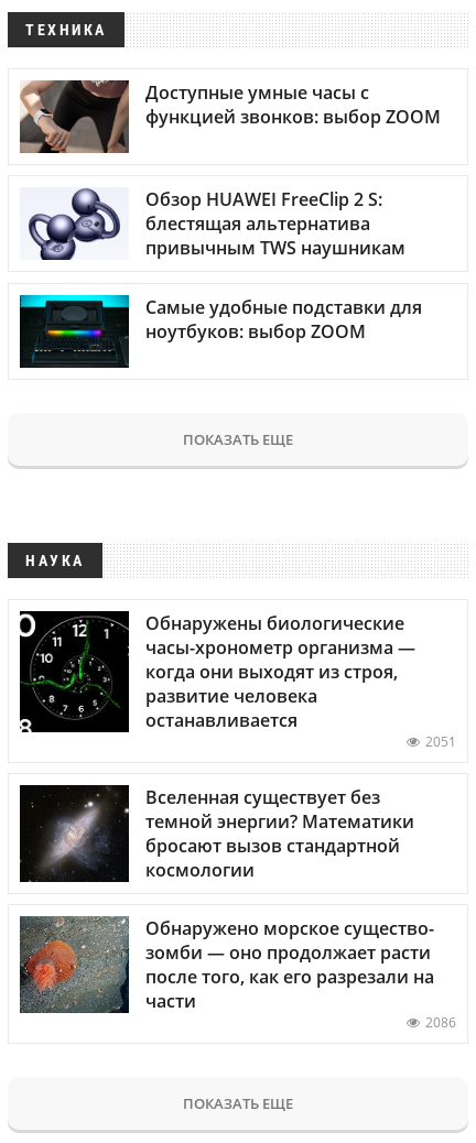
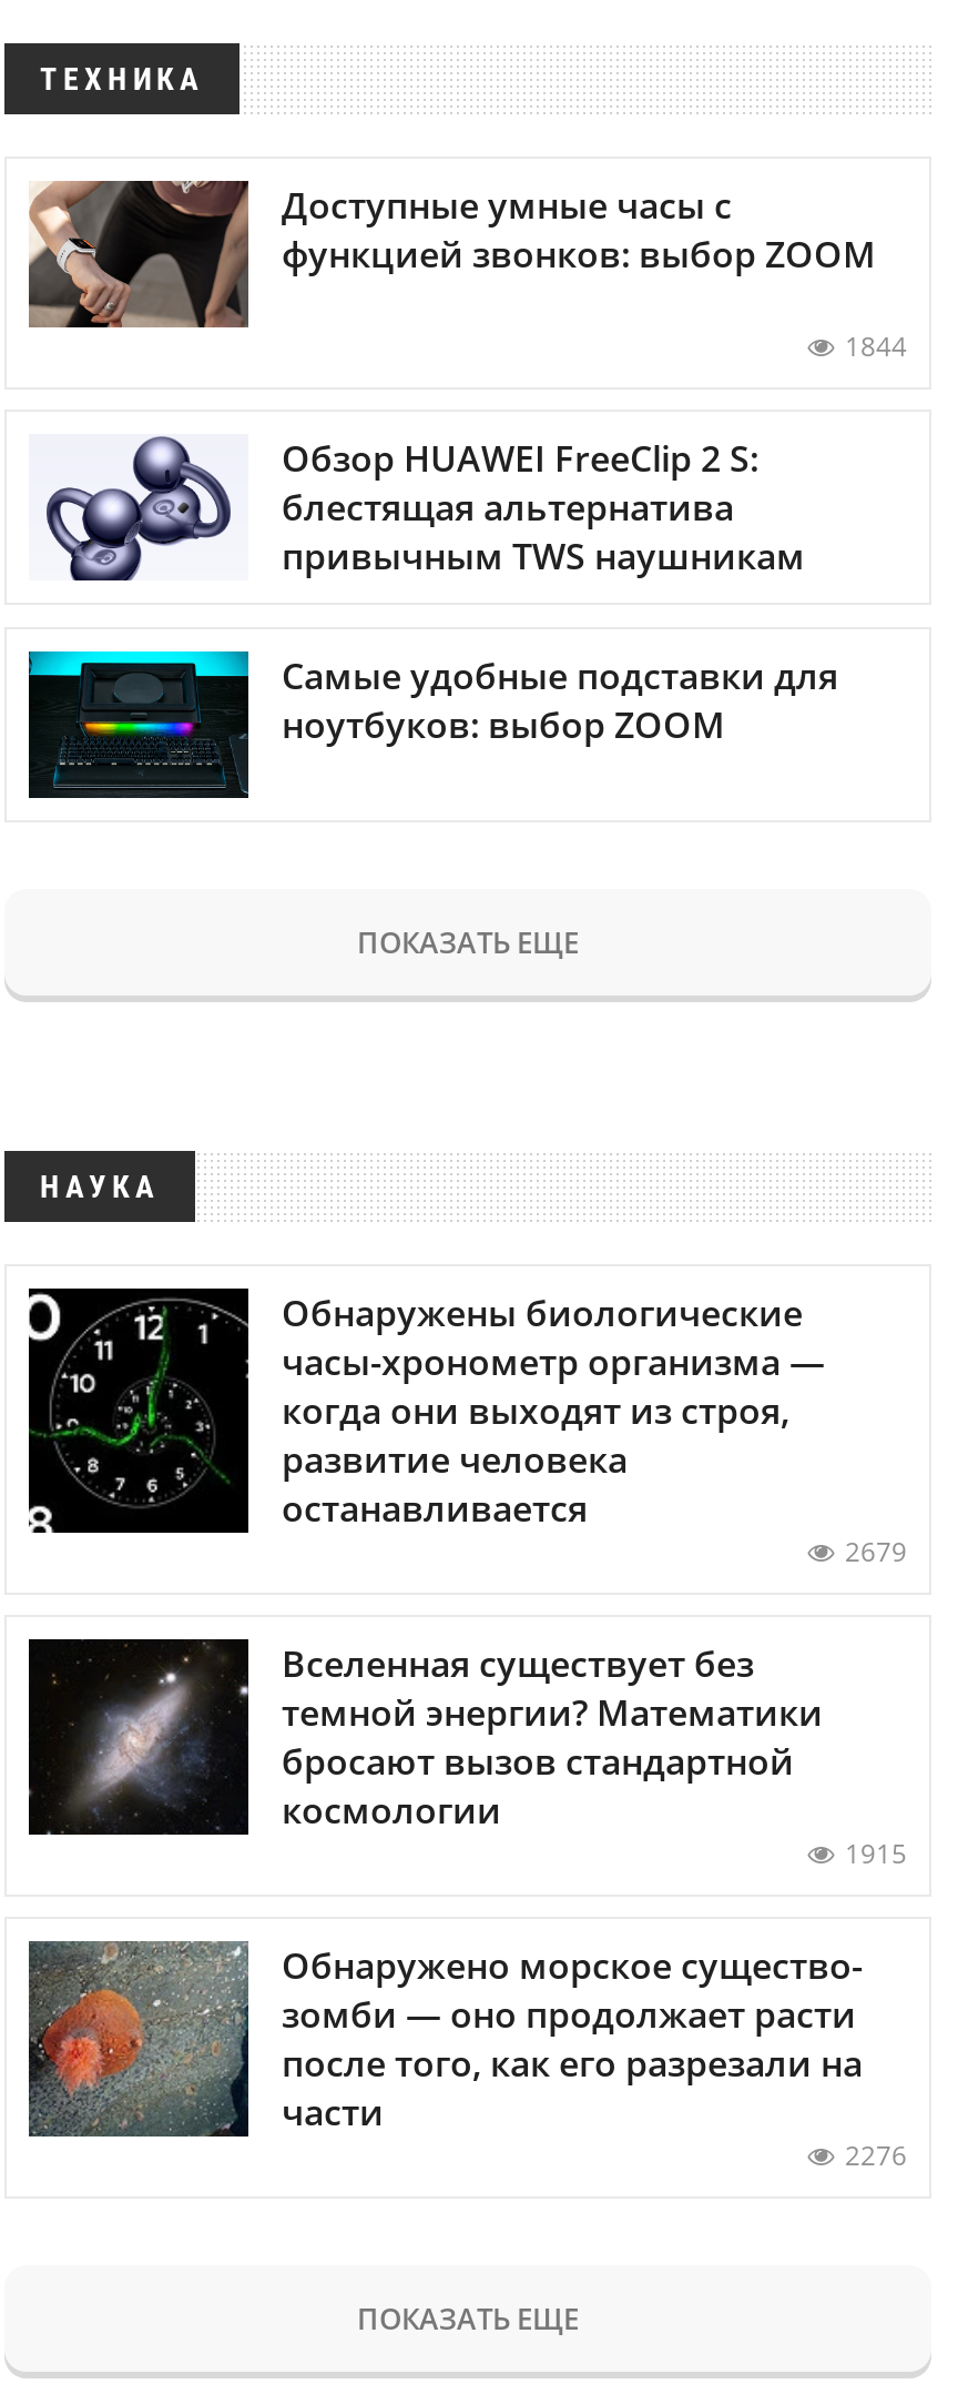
none -> [845,328,907,366] 1844
[425,732,456,751] 2051 -> [845,1532,907,1570] 2679
none -> [845,1834,907,1872] 1915
[425,1013,456,1032] 2086 -> [845,2136,907,2174] 2276

